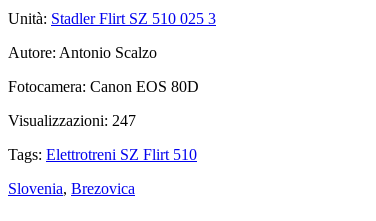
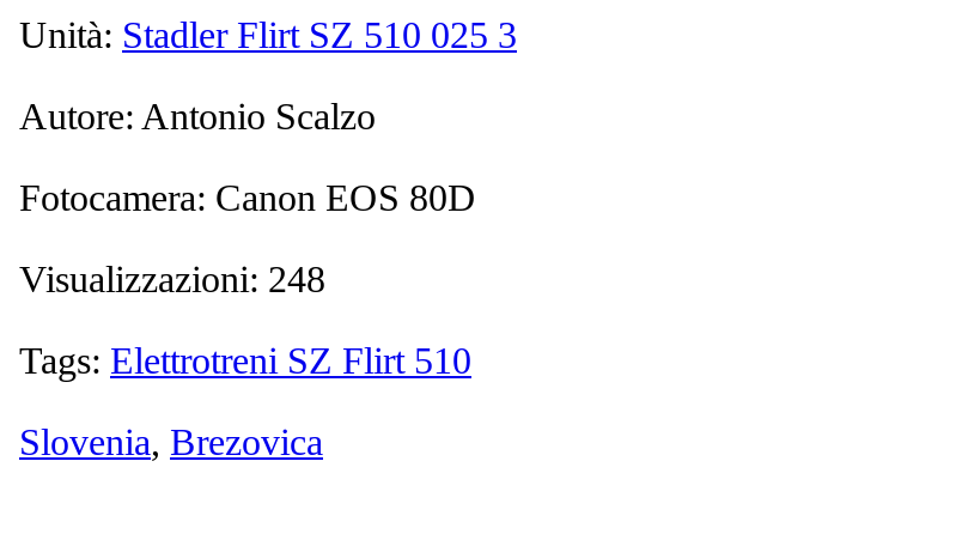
[8,112,136,129] Visualizzazioni: 247 -> [19,258,325,299] Visualizzazioni: 248

